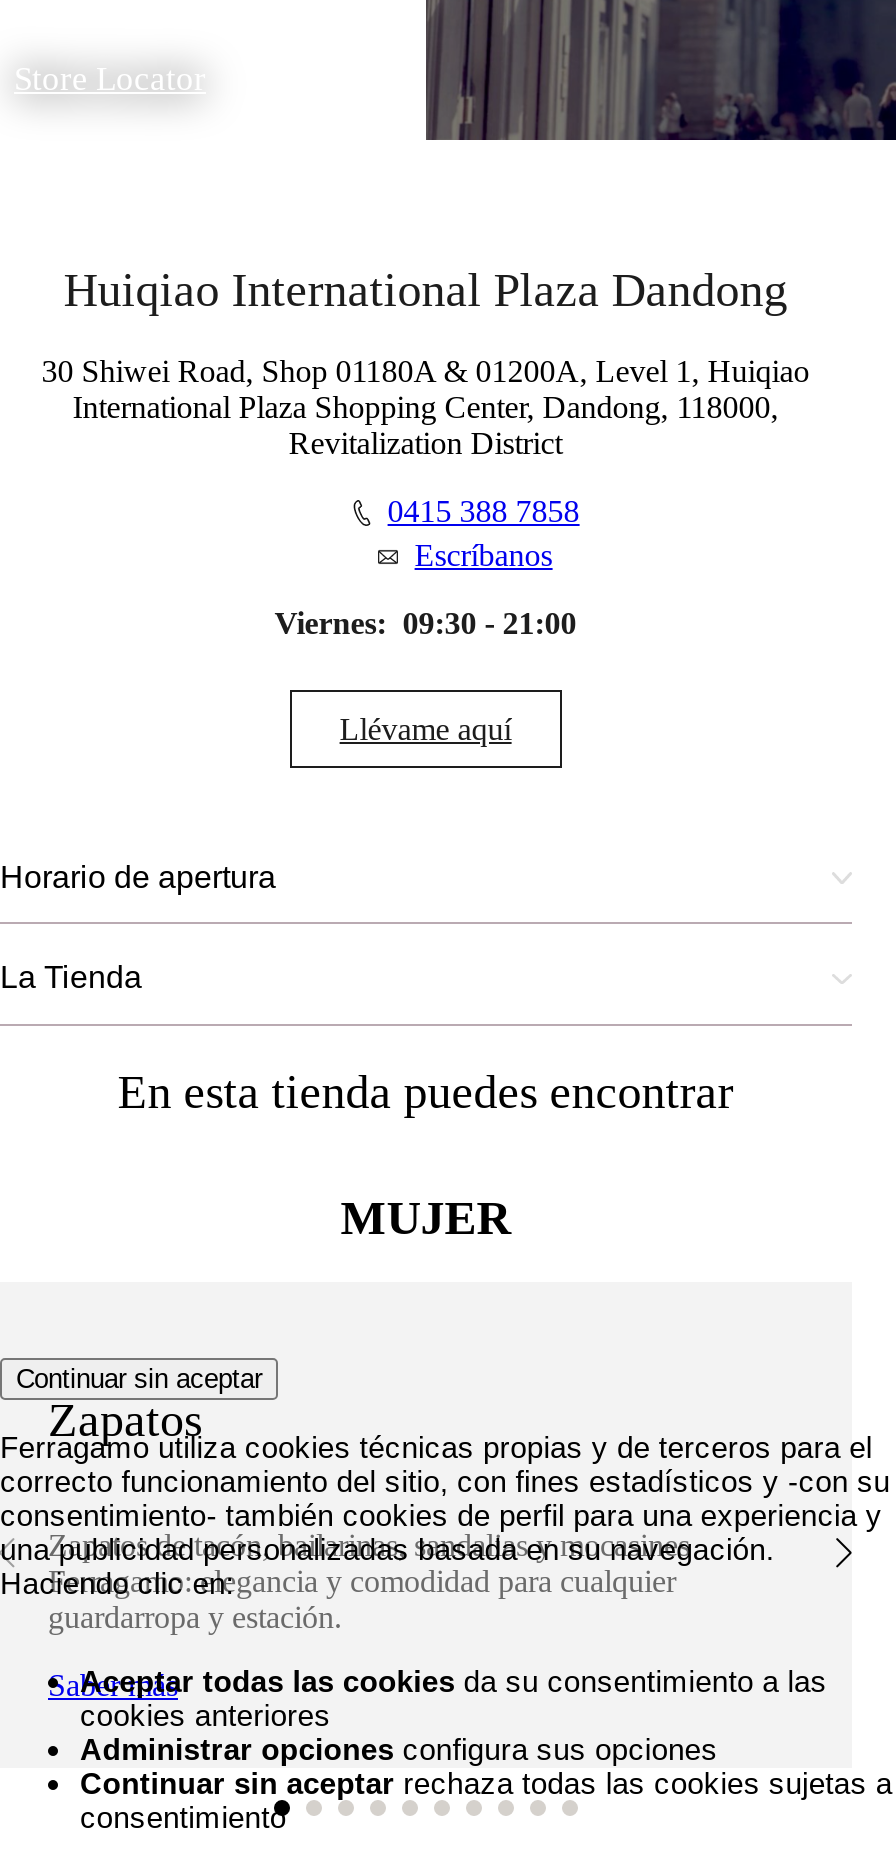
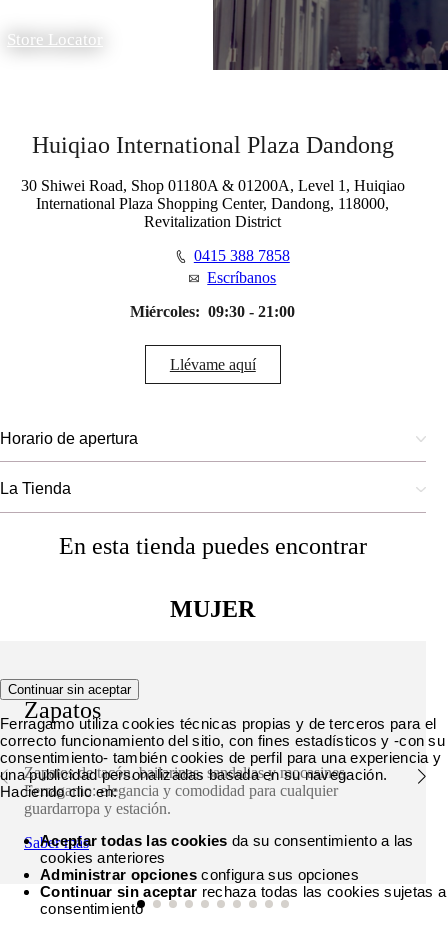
[275,606,577,640] Viernes: 09:30 - 21:00 -> [130,303,295,320] Miércoles: 09:30 - 21:00

